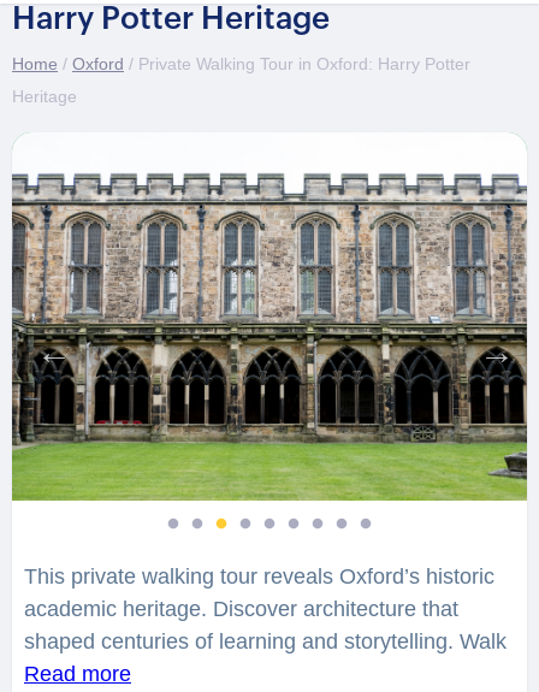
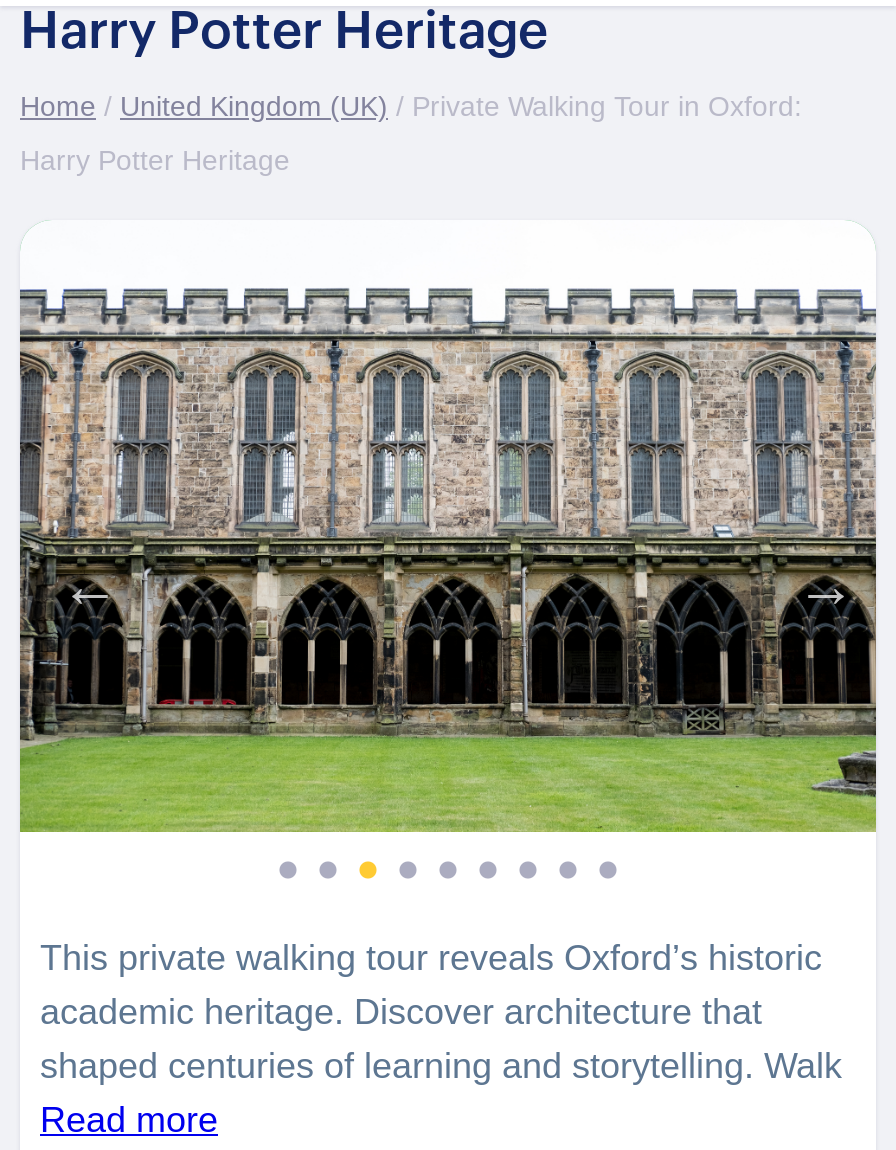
[12,55,470,74] Home / Oxford / Private Walking Tour in Oxford: Harry Potter -> [20,91,802,123] Home / United Kingdom (UK) / Private Walking Tour in Oxford:
[12,87,77,106] Heritage -> [20,145,290,177] Harry Potter Heritage

